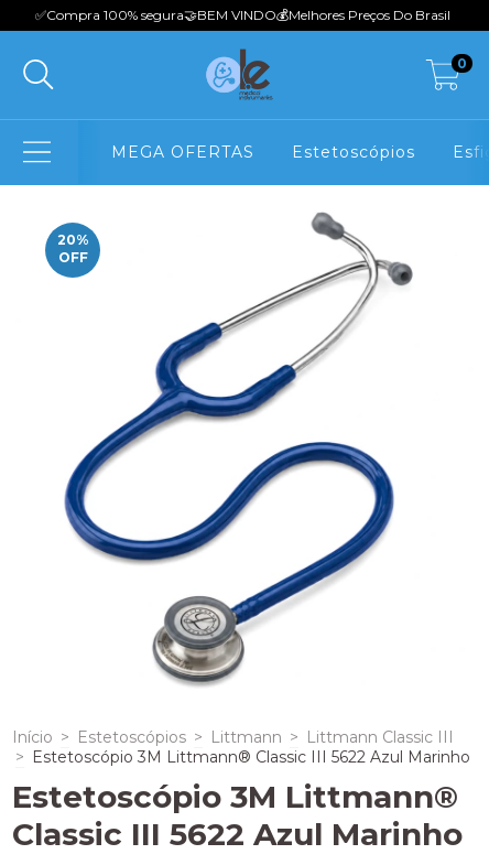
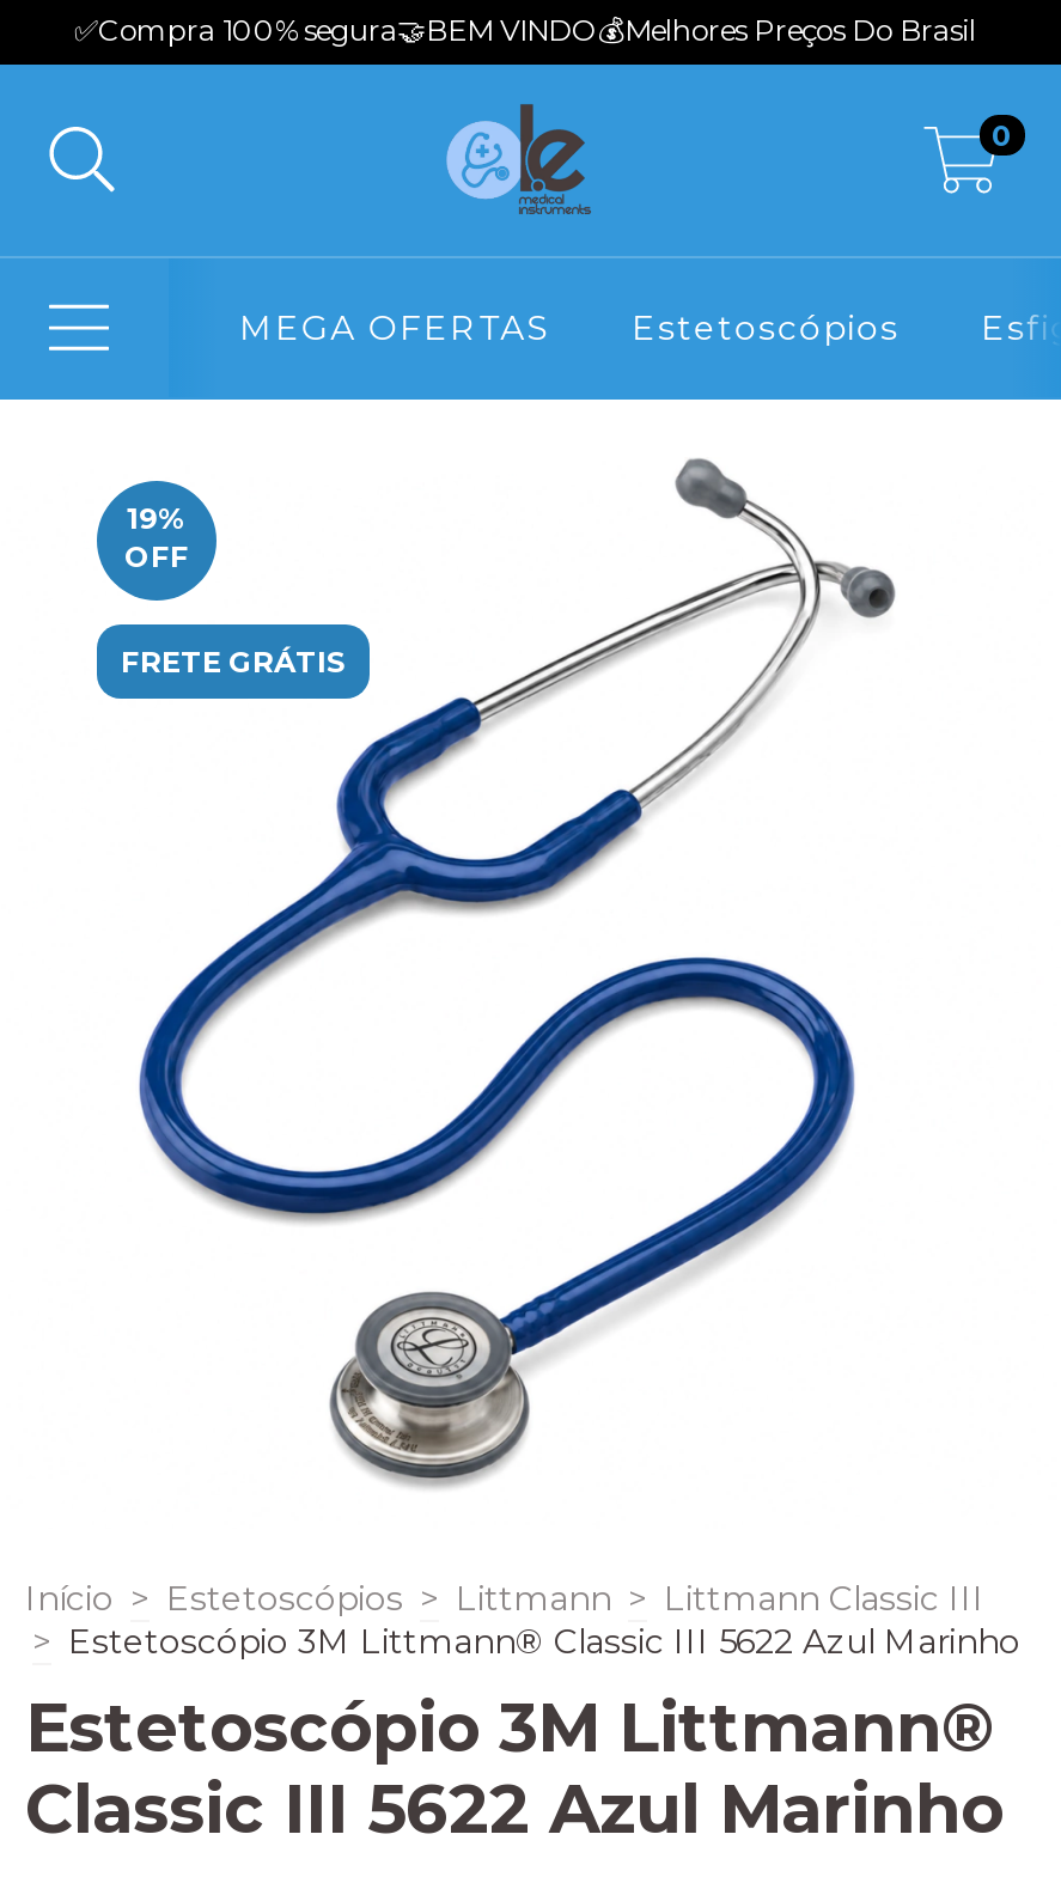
[57,231,89,247] 20% -> [127,499,187,535] 19%
none -> [121,642,346,678] FRETE GRÁTIS

